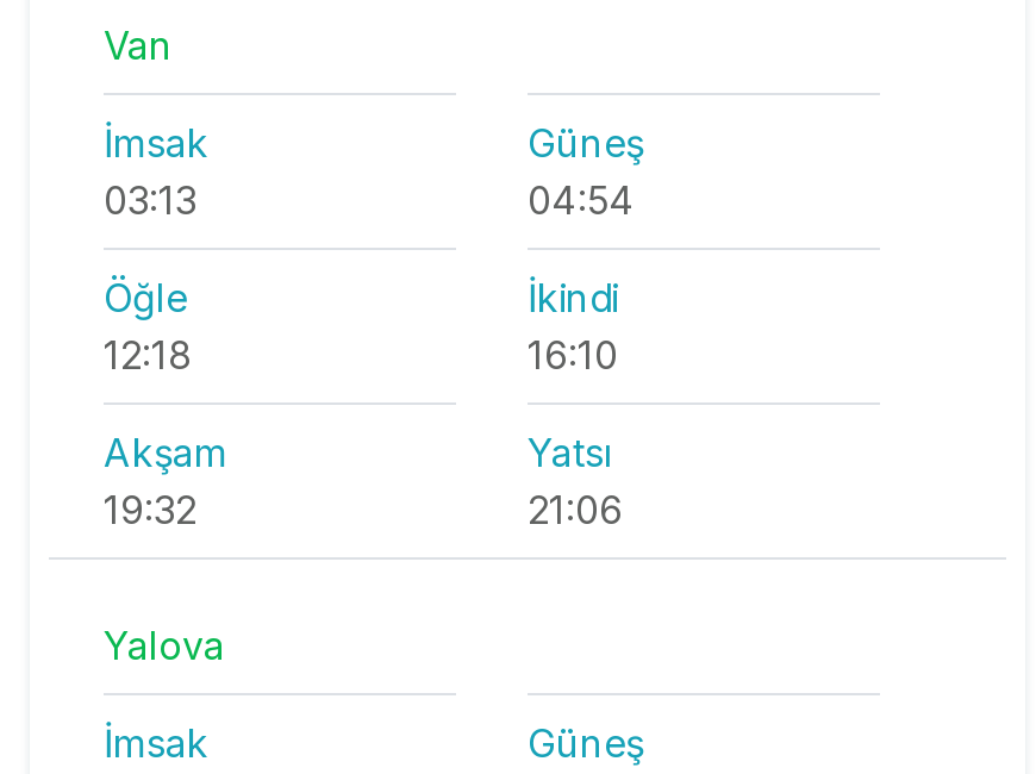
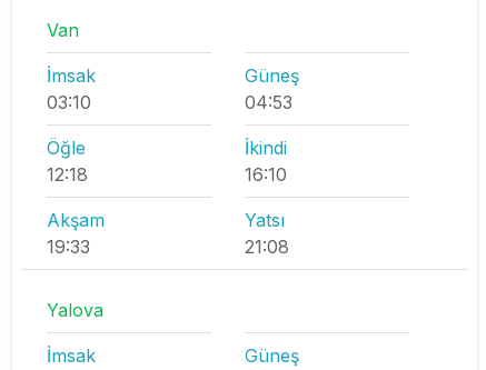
[104,176,196,224] 03:13 -> [47,91,91,113] 03:10
[528,176,635,224] 04:54 -> [245,91,292,113] 04:53
[104,486,196,534] 19:32 -> [47,236,90,258] 19:33
[528,486,623,534] 21:06 -> [245,236,289,258] 21:08

